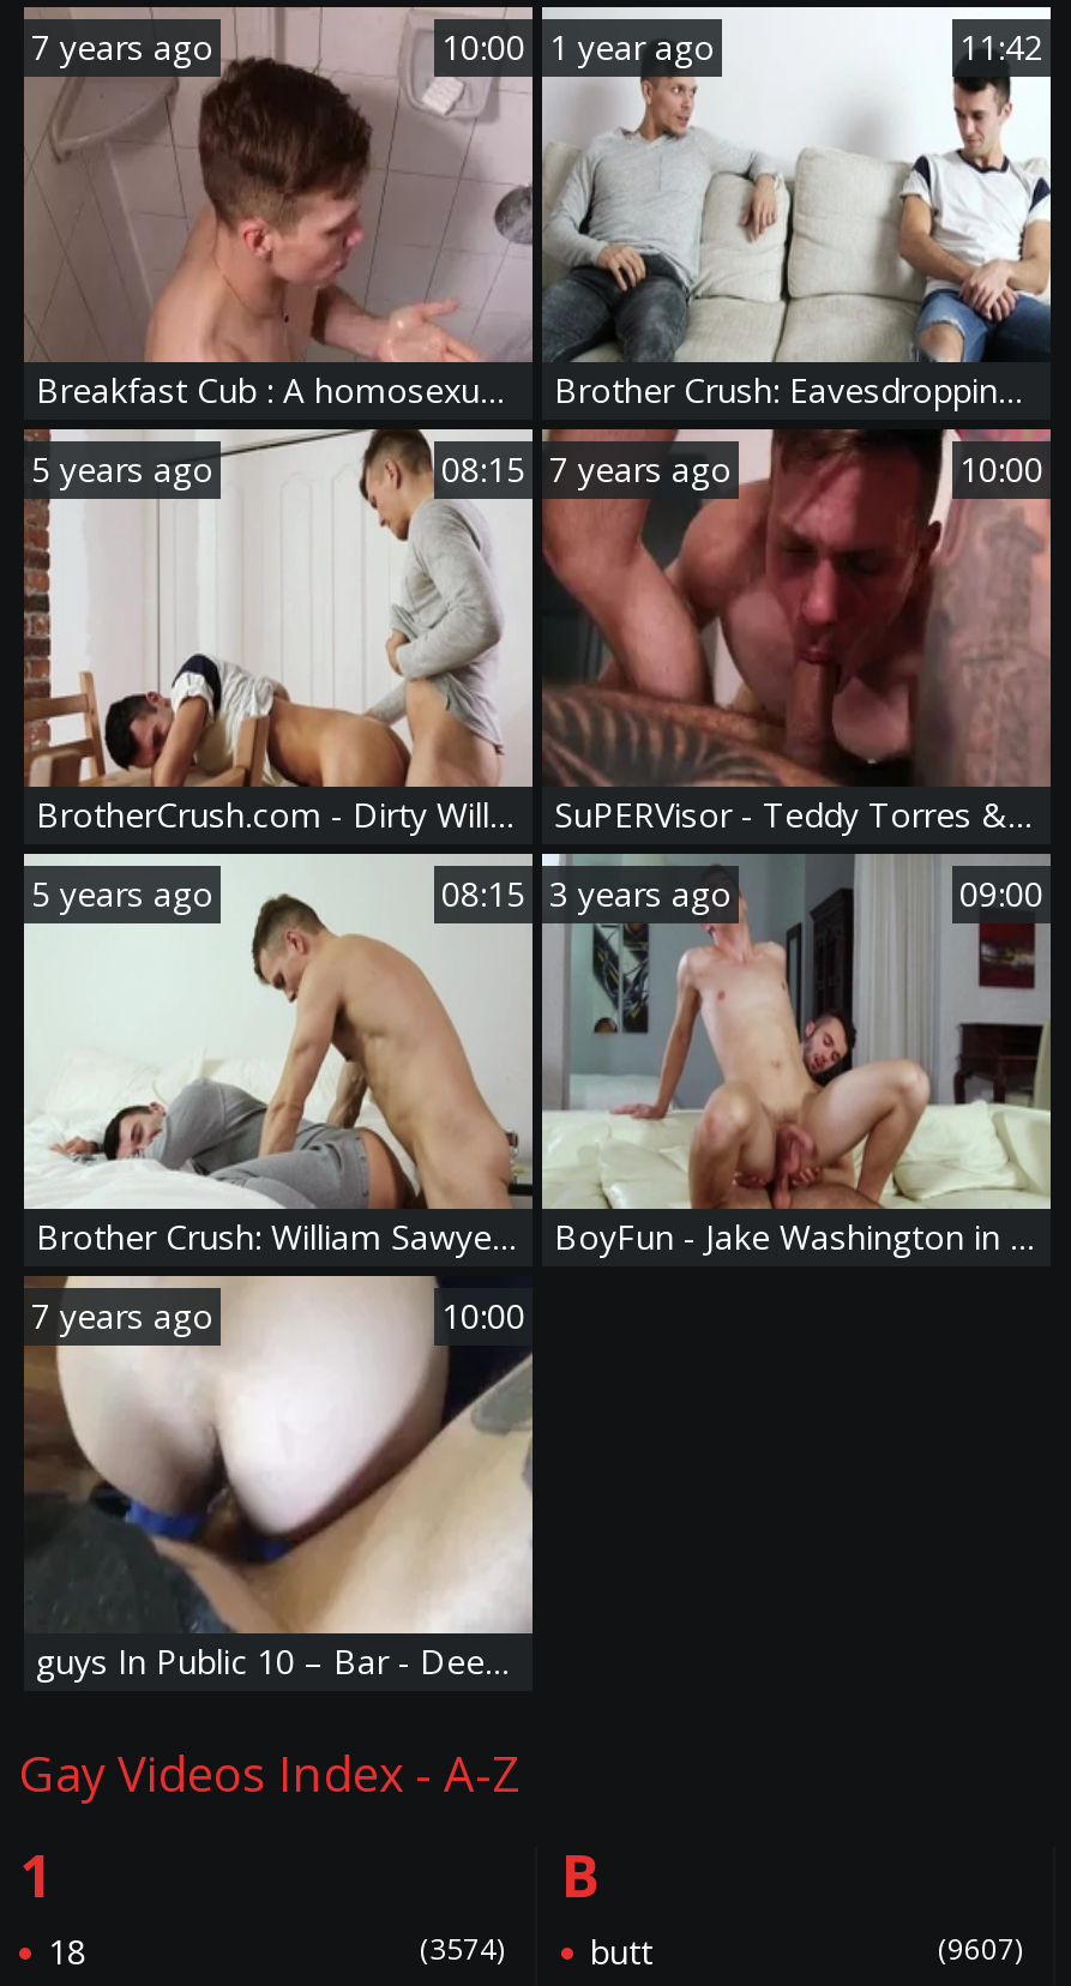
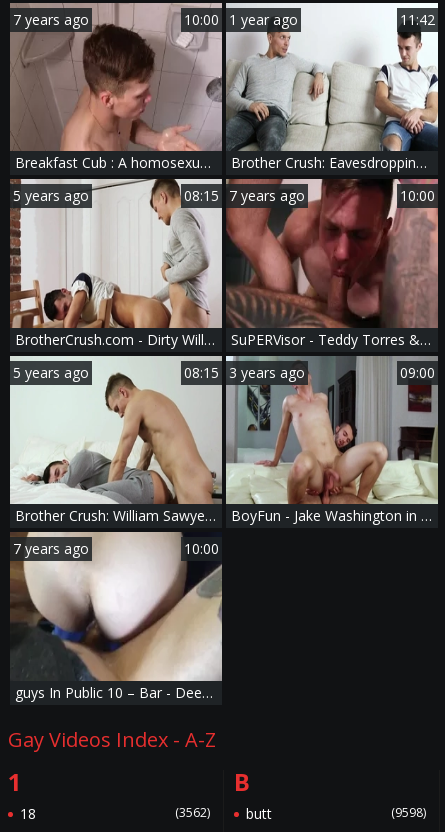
[420,1927,504,1968] (3574) -> [175,804,210,821] (3562)
[938,1927,1022,1968] (9607) -> [391,804,426,821] (9598)

